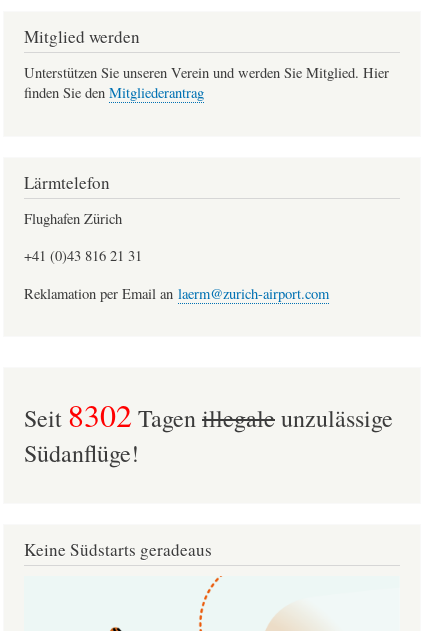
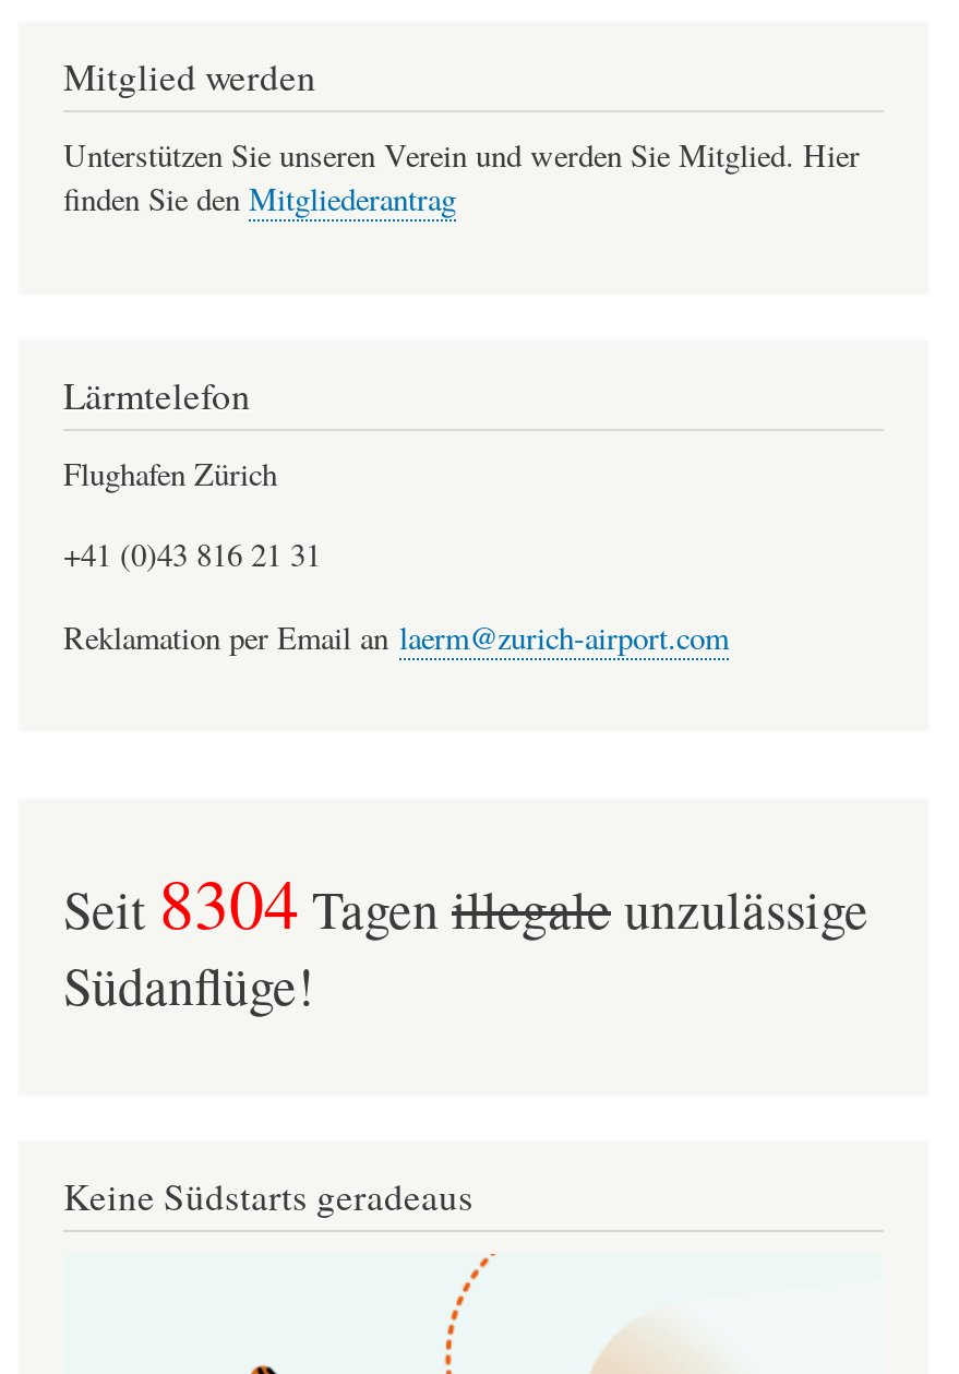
[24,393,393,436] Seit 8302 Tagen illegaleunzulässige -> [63,855,868,949] Seit 8304 Tagen illegaleunzulässige

